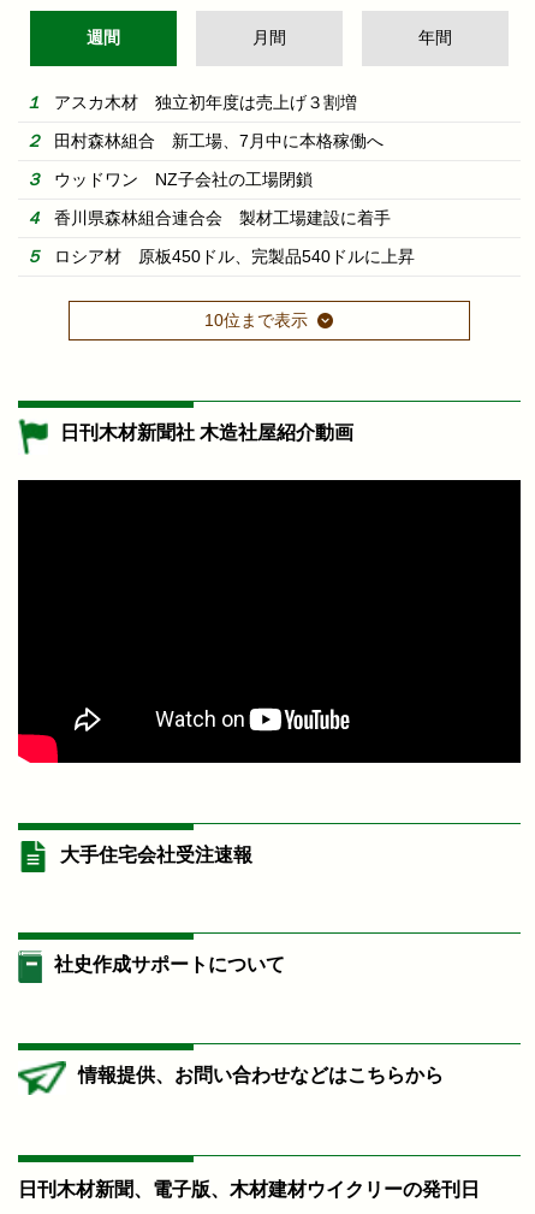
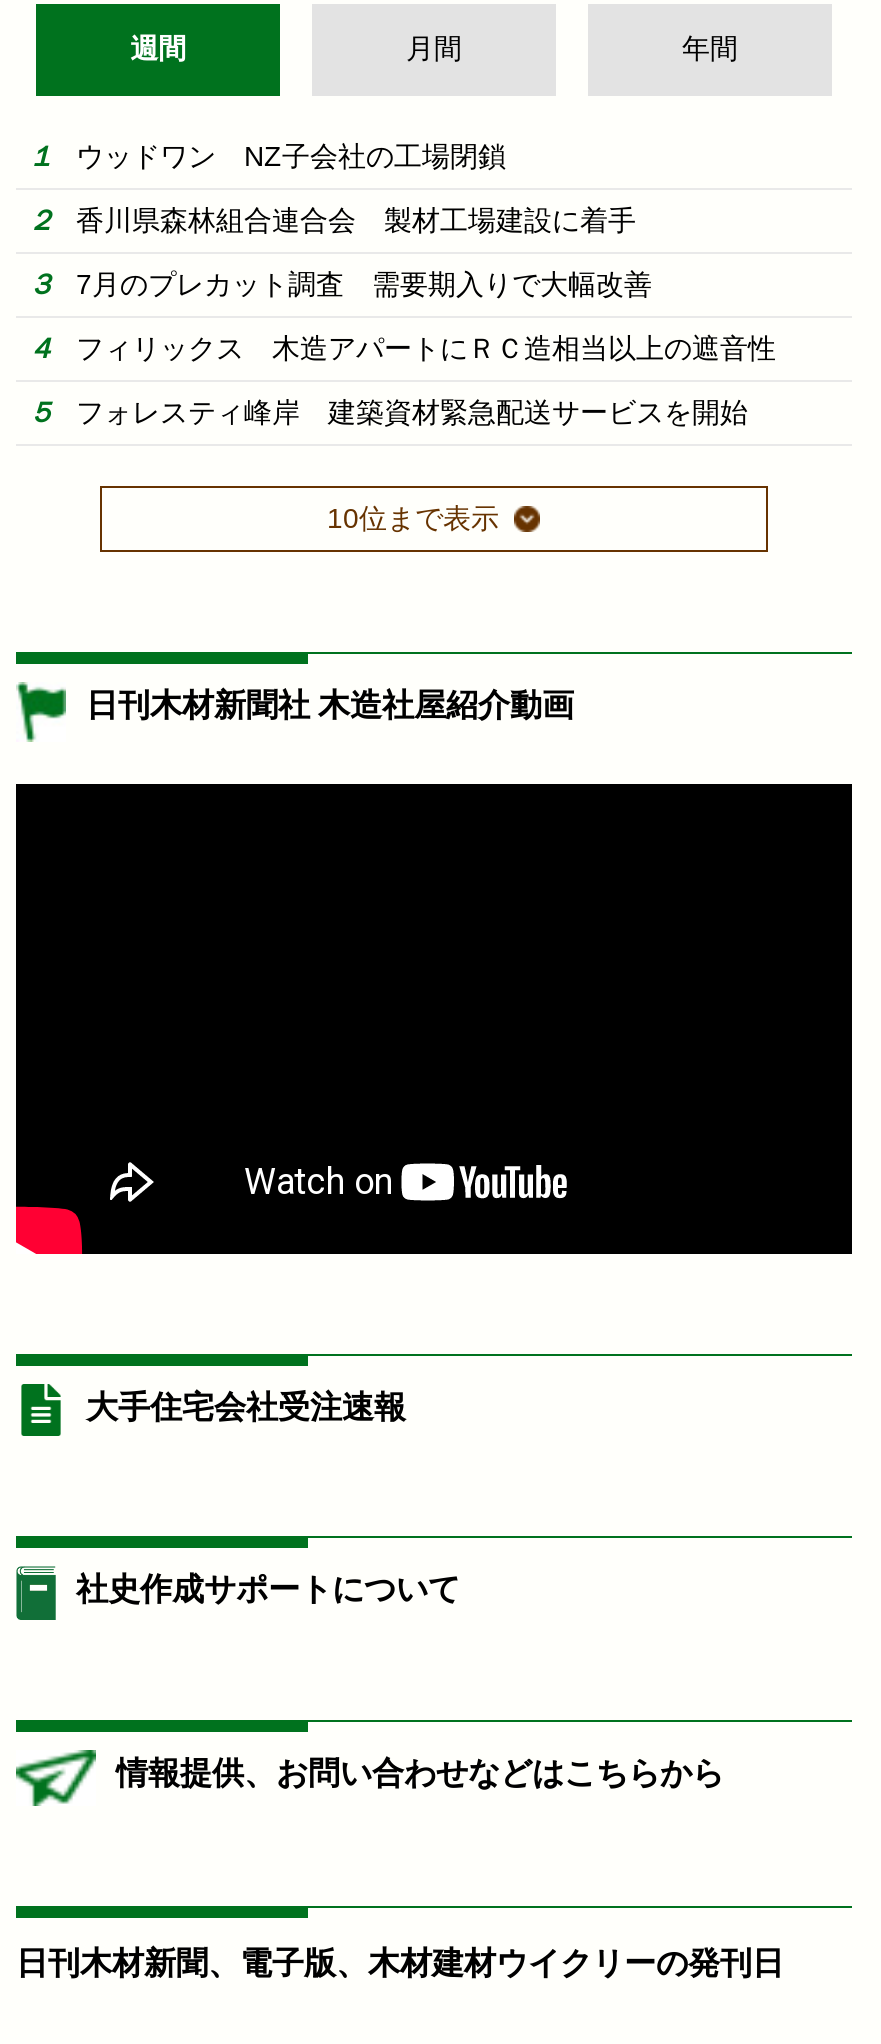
[54,92,384,150] アスカ木材 独立初年度は売上げ３割増 | 田村森林組合 新工場、7月中に本格稼働へ -> none
moved [54,169,391,227] -> [76,139,636,235]: ウッドワン NZ子会社の工場閉鎖 | 香川県森林組合連合会 製材工場建設に着手
[54,246,415,265] ロシア材 原板450ドル、完製品540ドルに上昇 -> [76,267,776,427] 7月のプレカット調査 需要期入りで大幅改善 | フィリックス 木造アパートにＲＣ造相当以上の遮音性 | フォレスティ峰岸 建築資材緊急配送サービスを開始

